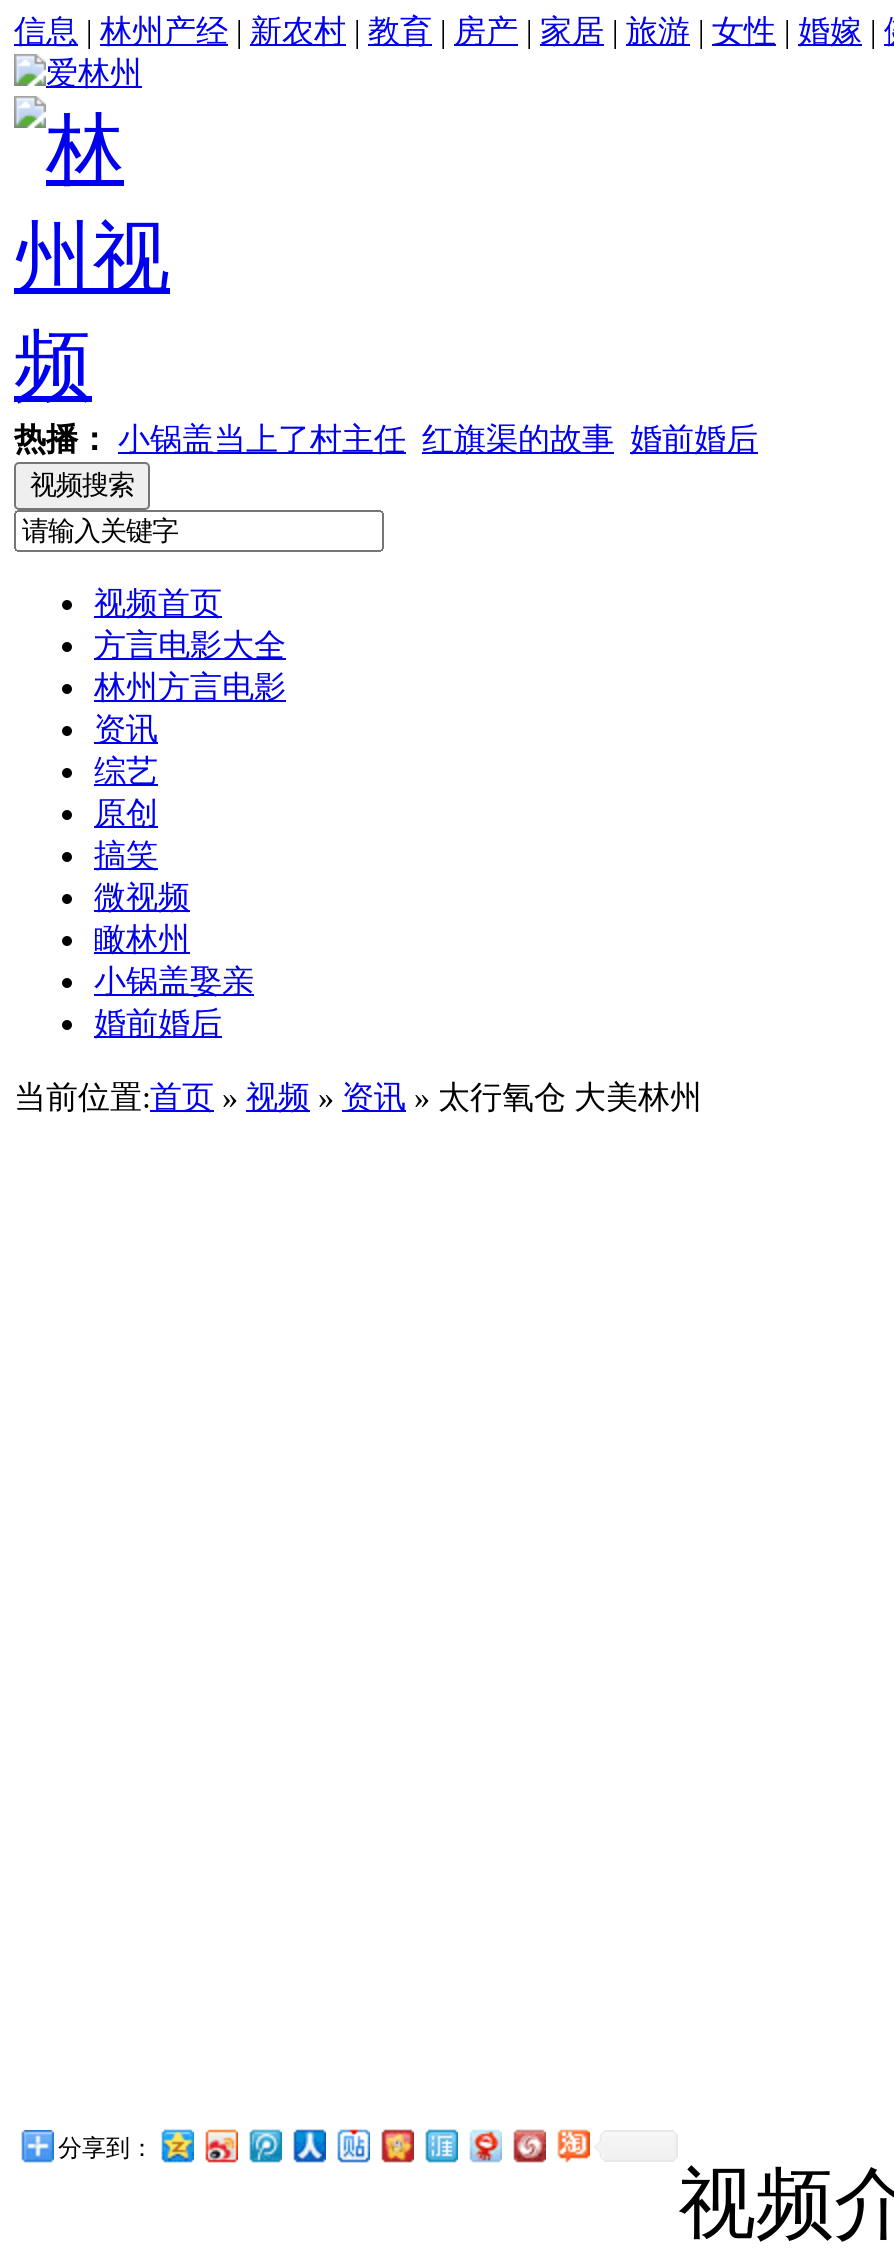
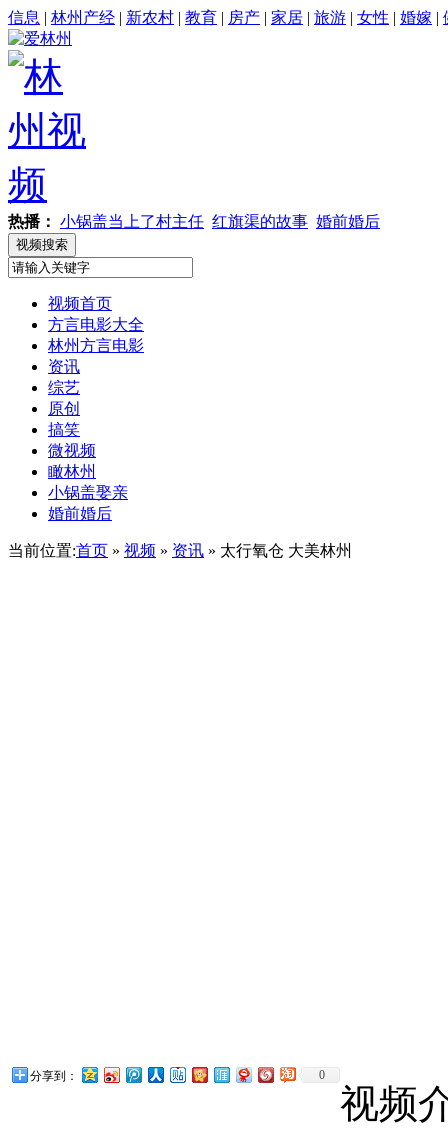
none -> [318,1068,324,1082] 0

